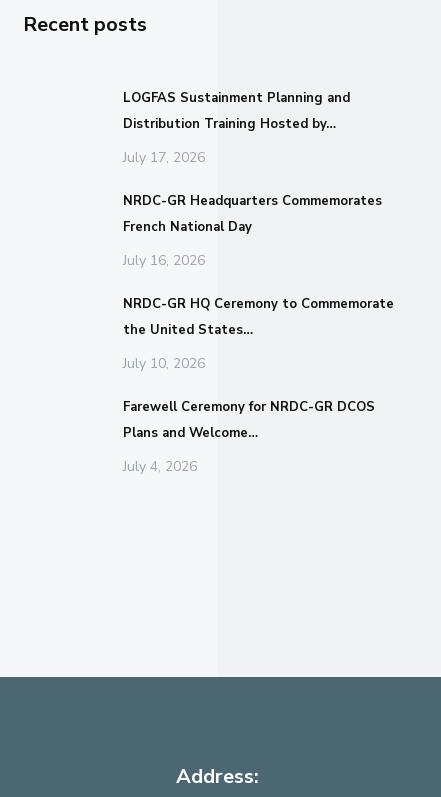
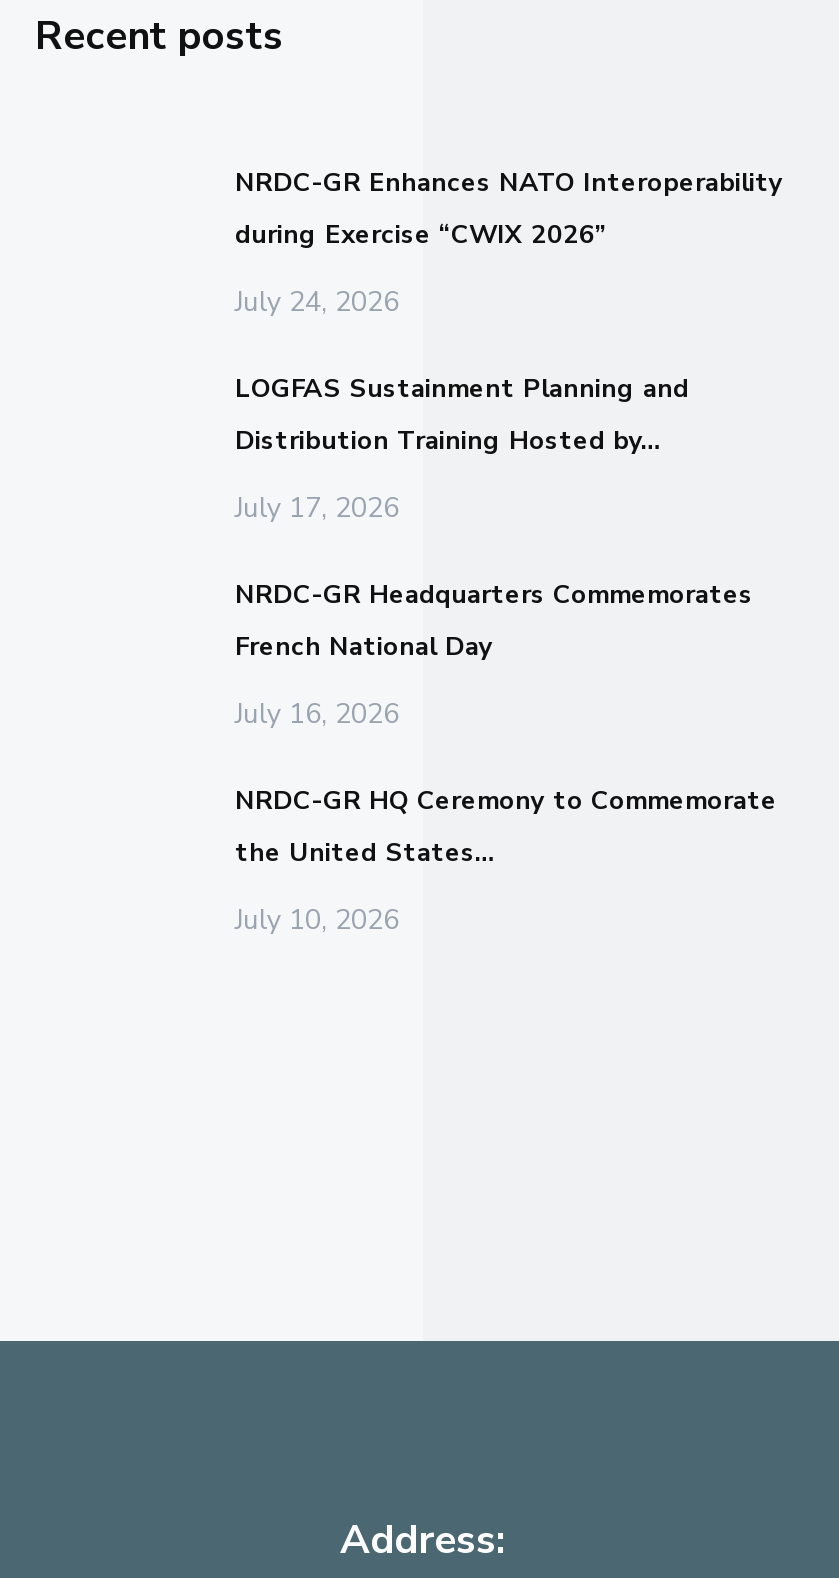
none -> [235,165,783,321] NRDC-GR Enhances NATO Interoperability | during Exercise “CWIX 2026” | July 24, 2026
moved [123,89,394,373] -> [235,371,777,939]: LOGFAS Sustainment Planning and | Distribution Training Hosted by… | July 17, 2026 | ... | the United States… | July 10, 2026
[123,398,375,476] Farewell Ceremony for NRDC-GR DCOS | Plans and Welcome… | July 4, 2026 -> none

